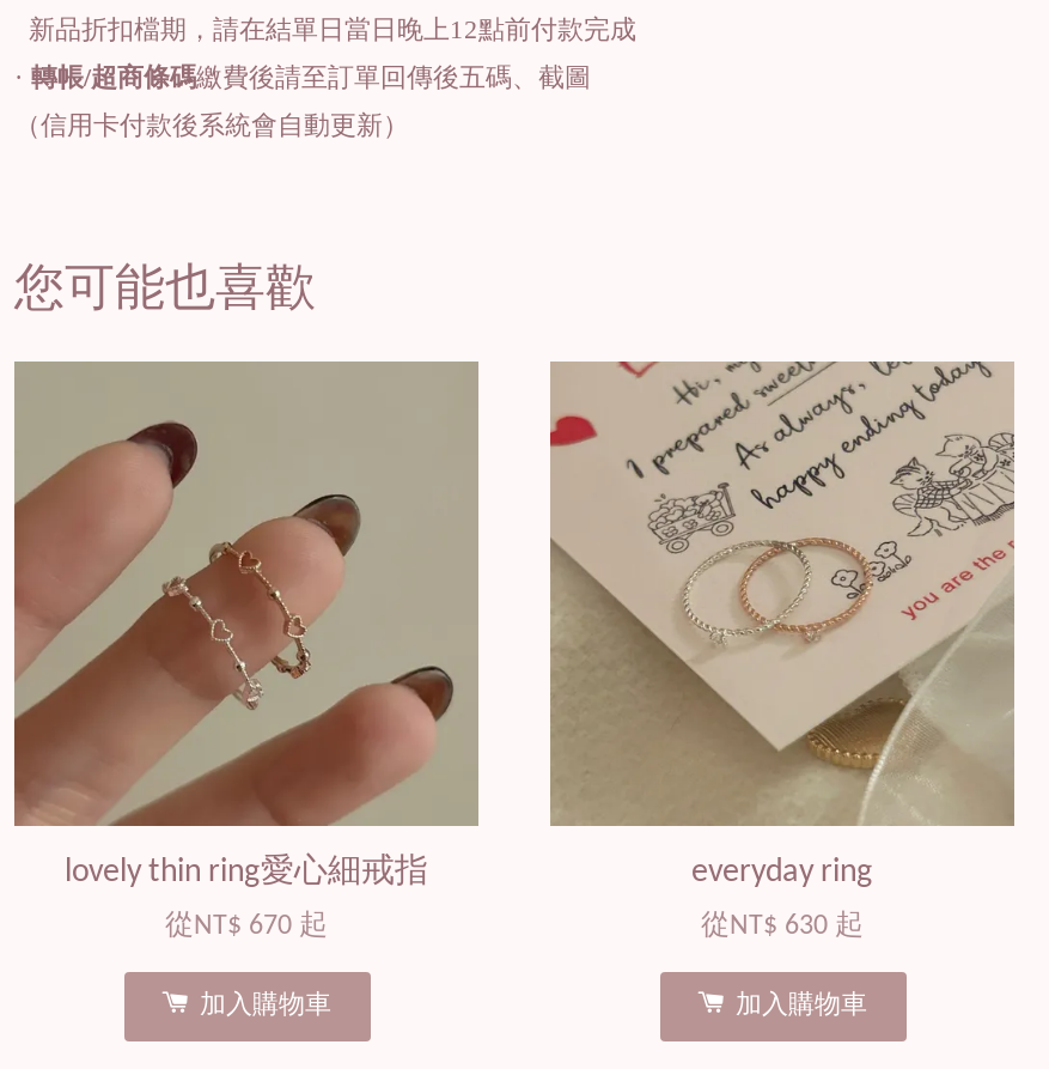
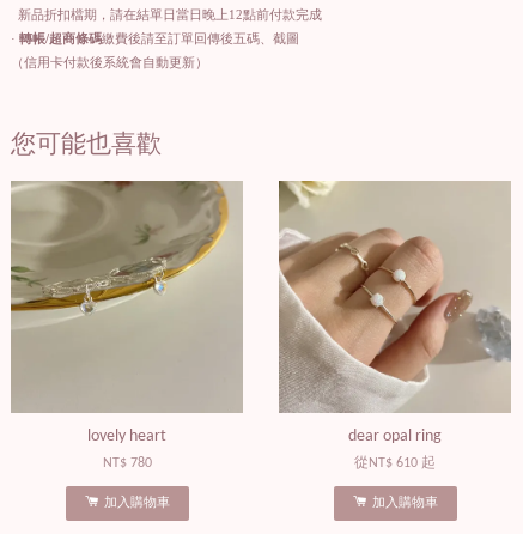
[14,362,476,890] [image] | lovely thin ring愛心細戒指 -> [11,181,241,445] [image] | lovely heart
[548,359,1014,890] [image] | everyday ring -> [279,181,511,445] [image] | dear opal ring
[165,912,328,940] 從NT$ 670起 -> [102,456,151,470] NT$ 780
[701,912,864,940] 從NT$ 630起 -> [354,456,436,470] 從NT$ 610起

